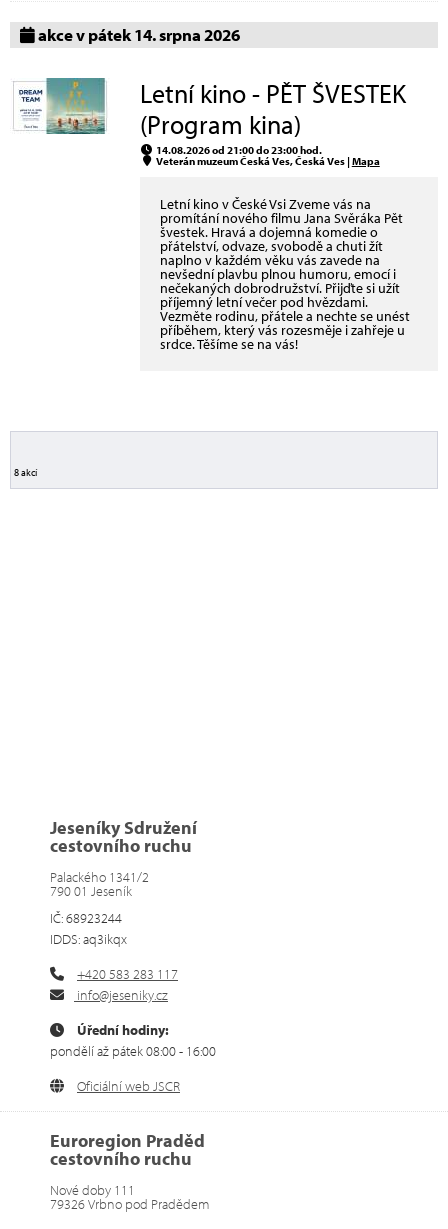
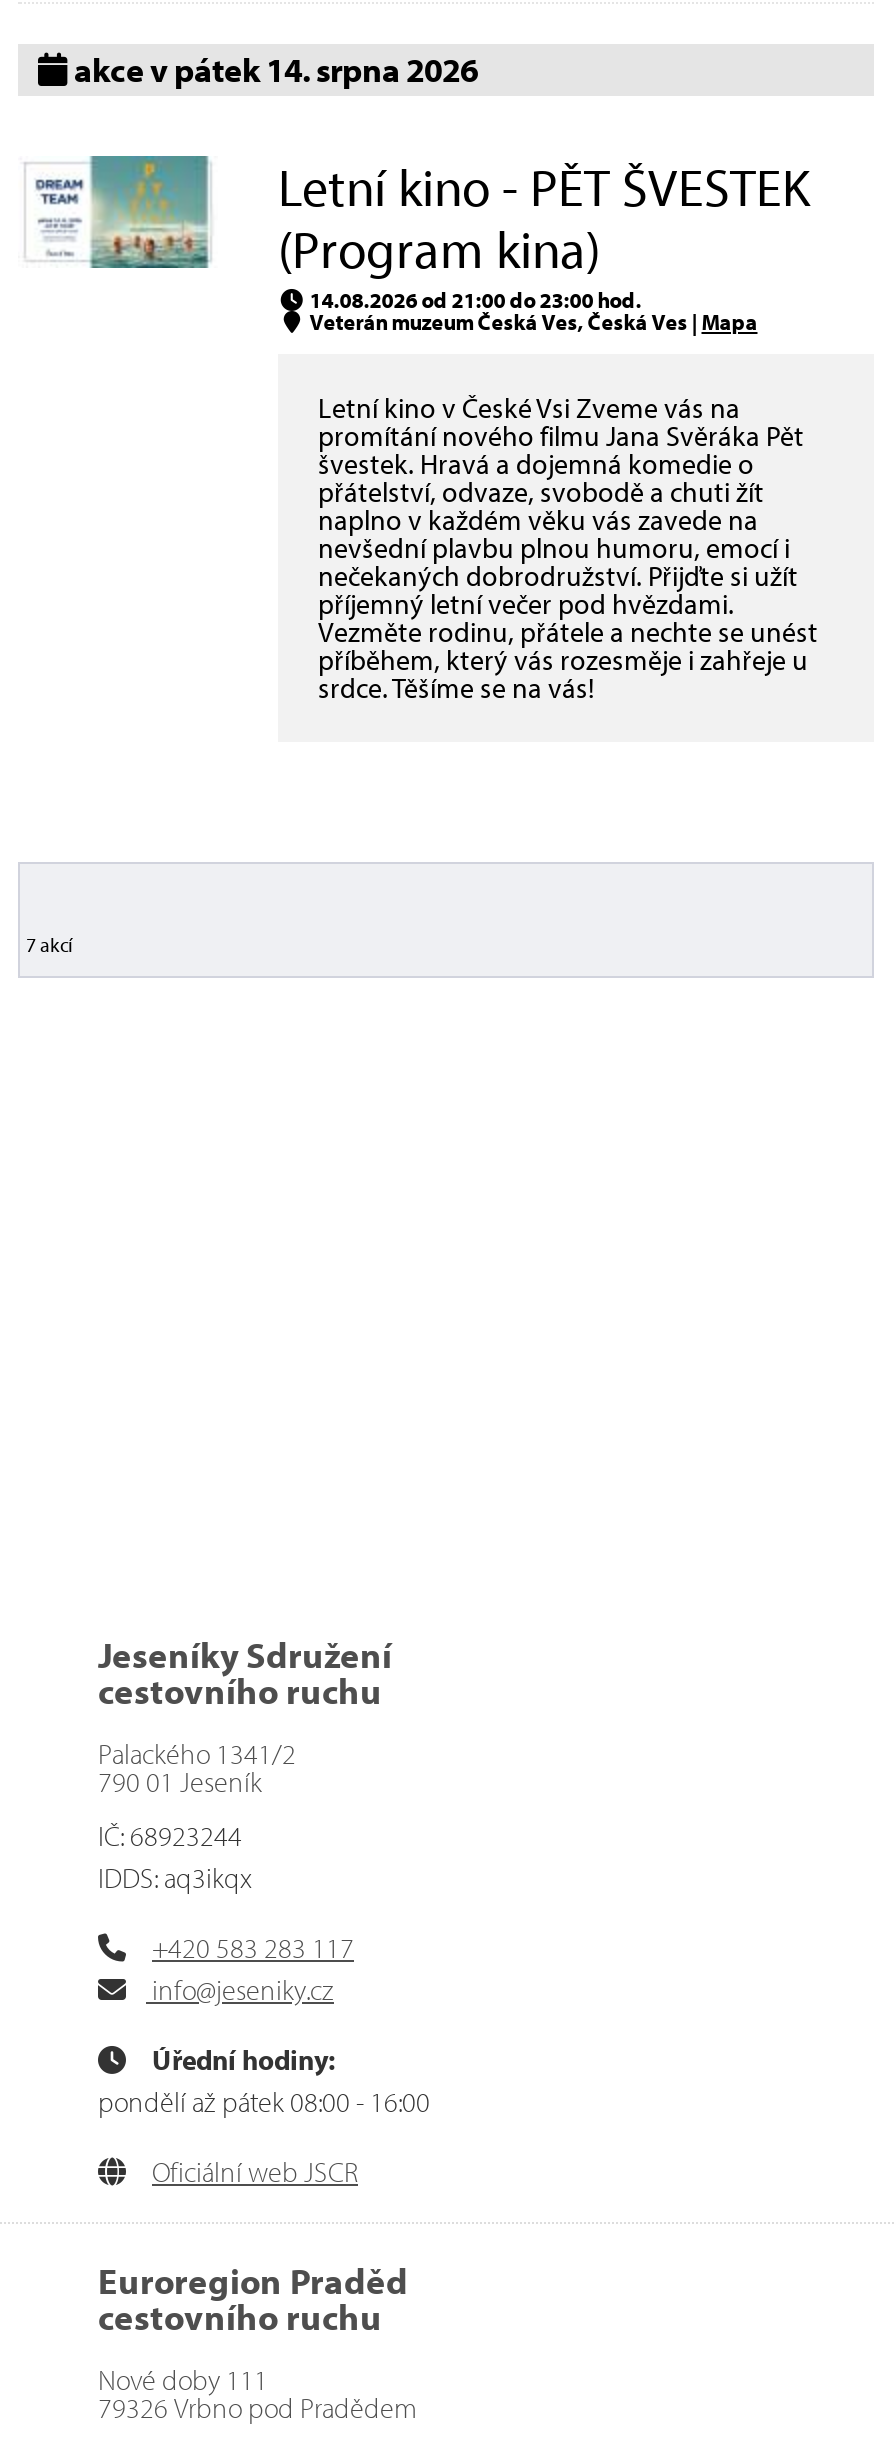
[14,466,37,479] 8 akcí -> [26,932,72,958] 7 akcí

